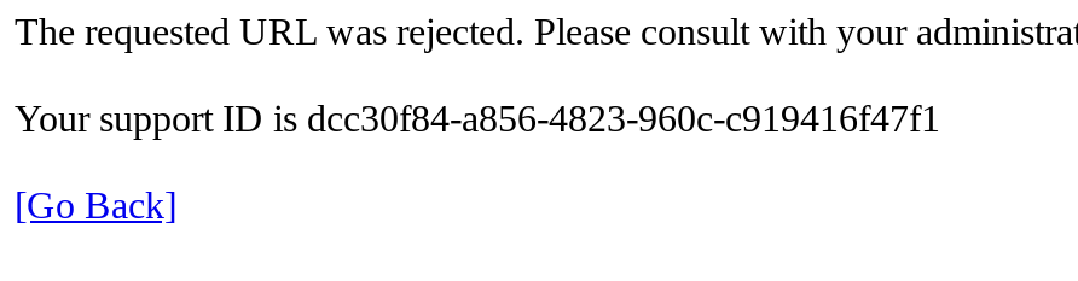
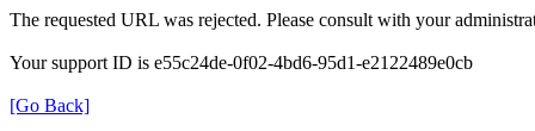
[15,98,940,139] Your support ID is dcc30f84-a856-4823-960c-c919416f47f1 -> [10,52,473,73] Your support ID is e55c24de-0f02-4bd6-95d1-e2122489e0cb

